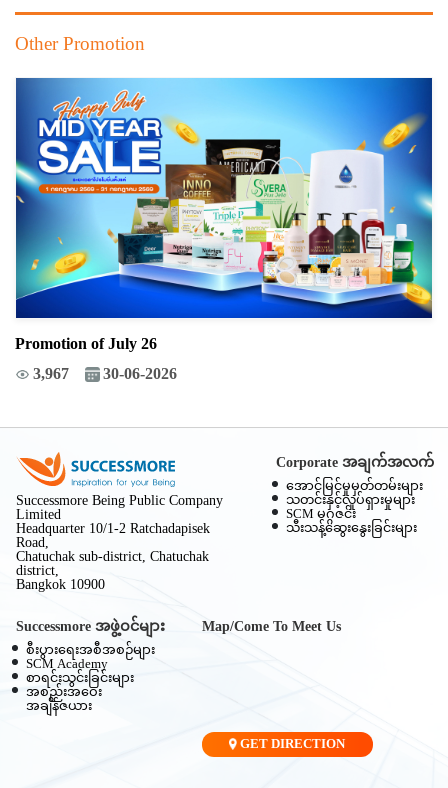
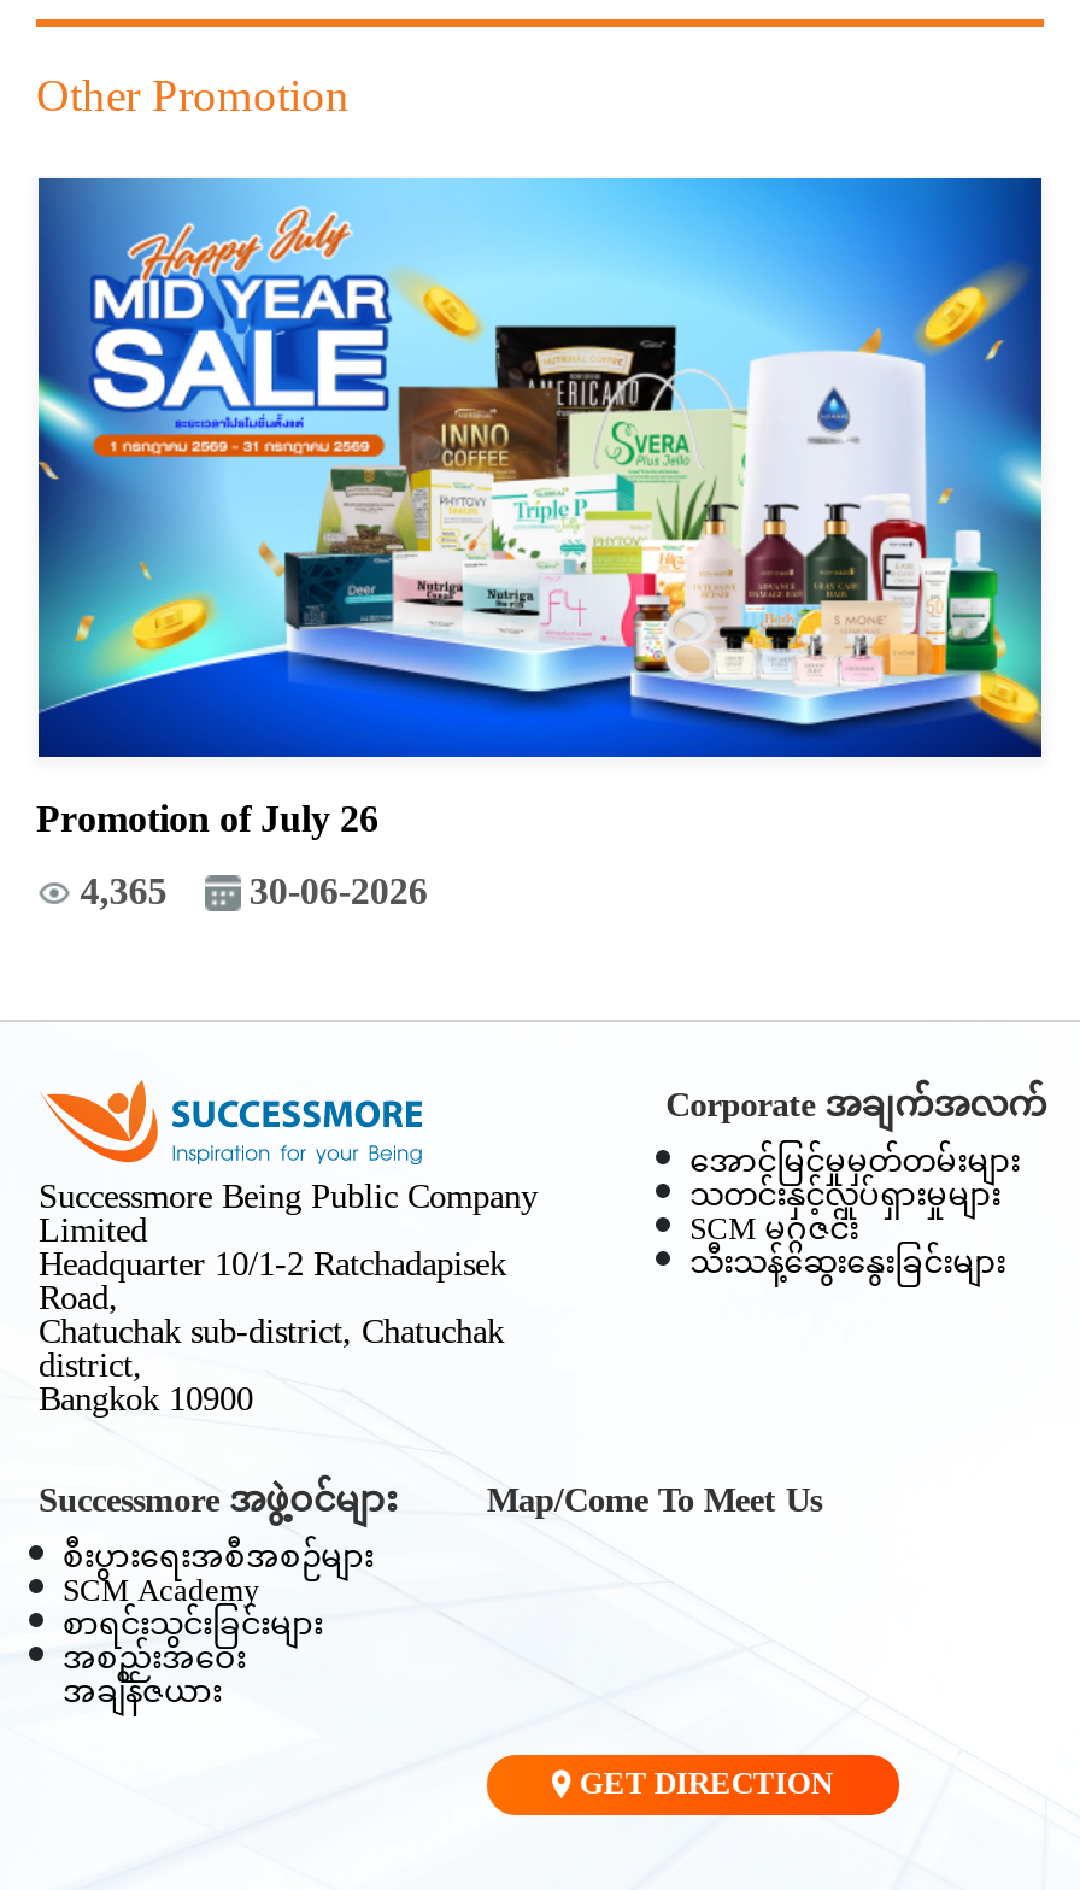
[33,358,177,393] 3,967 30-06-2026 -> [80,853,428,938] 4,365 30-06-2026

